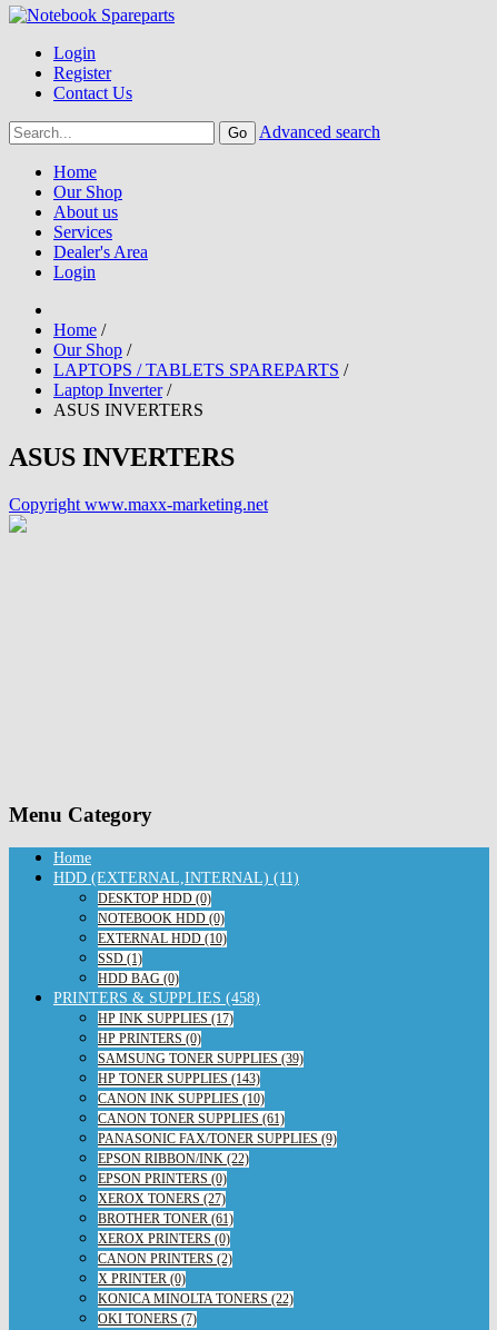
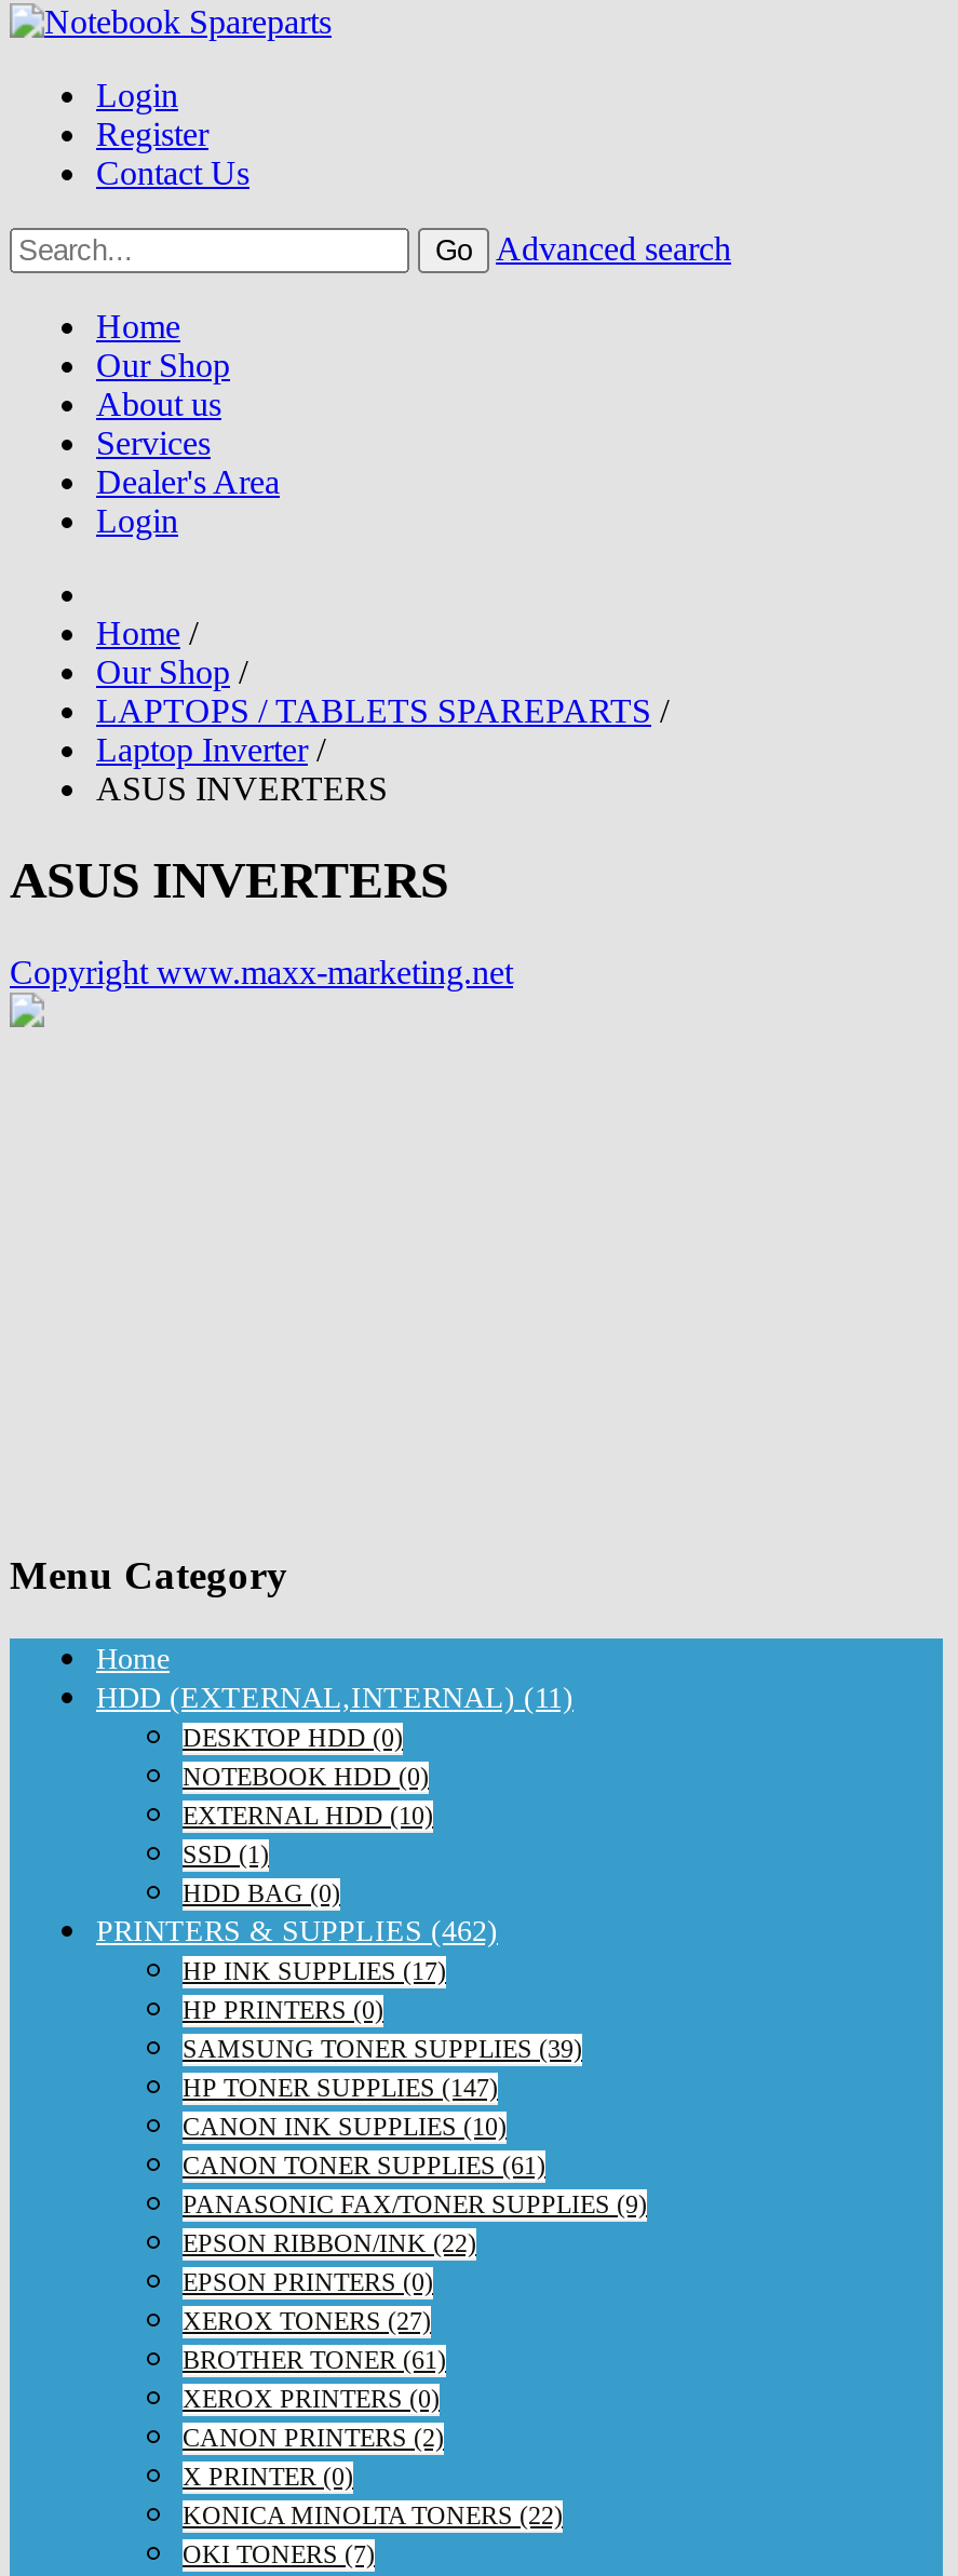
[53,990,260,1007] PRINTERS & SUPPLIES (458) -> [96,1915,498,1948] PRINTERS & SUPPLIES (462)
[98,1071,260,1087] HP TONER SUPPLIES (143) -> [183,2073,498,2103] HP TONER SUPPLIES (147)

